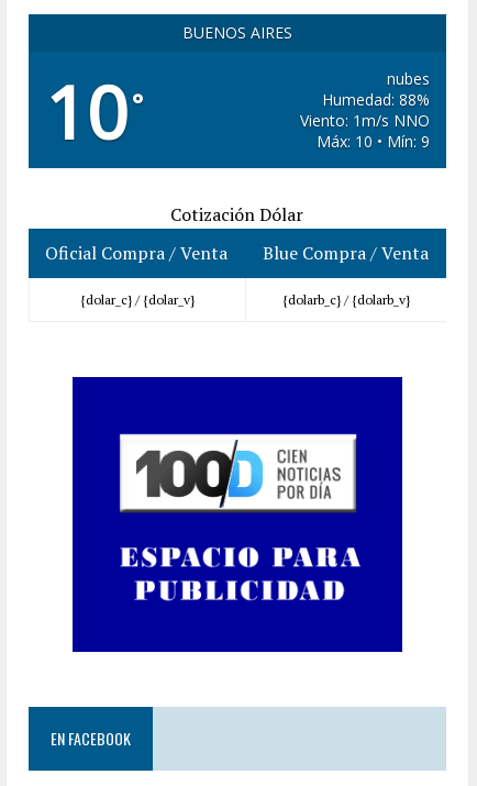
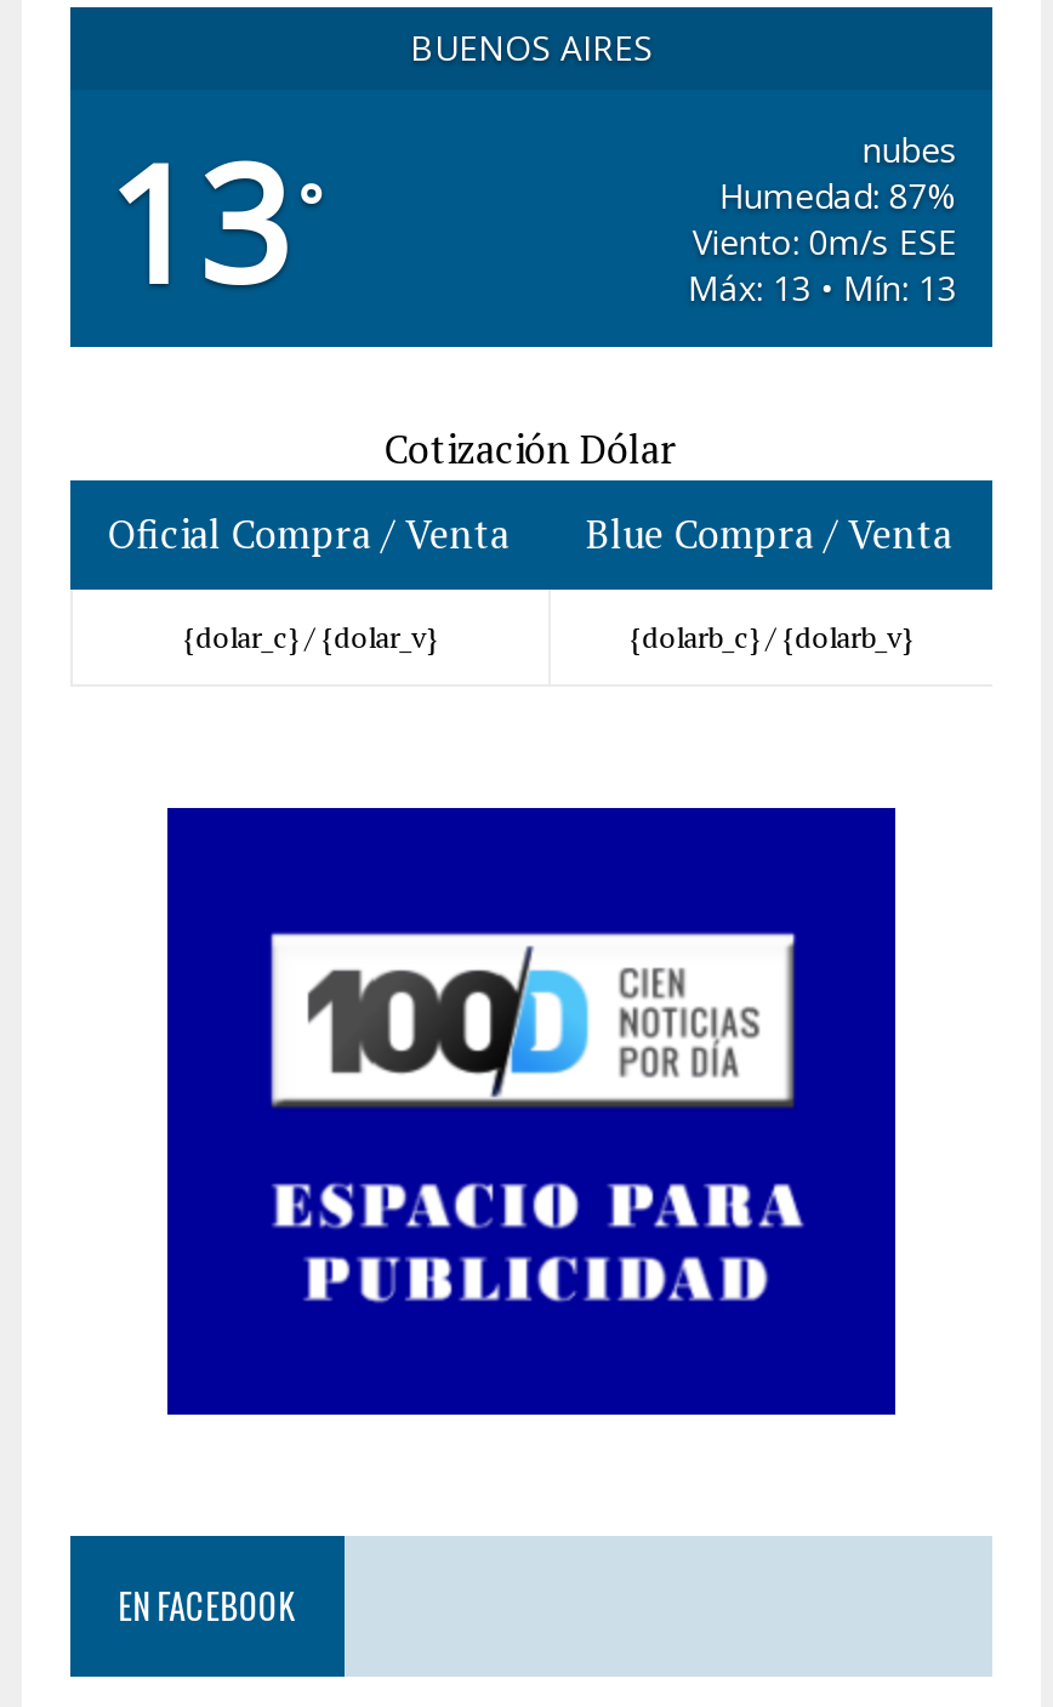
[45,62,142,161] 10 ° -> [106,112,322,330] 13 °
[322,89,430,110] Humedad: 88% -> [719,173,957,219] Humedad: 87%
[300,110,430,131] Viento: 1m/s NNO -> [692,219,957,265] Viento: 0m/s ESE
[317,131,430,152] Máx: 10 • Mín: 9 -> [688,265,957,311] Máx: 13 • Mín: 13

